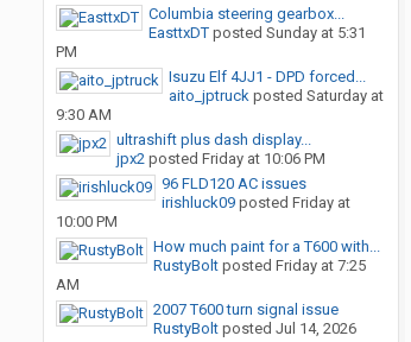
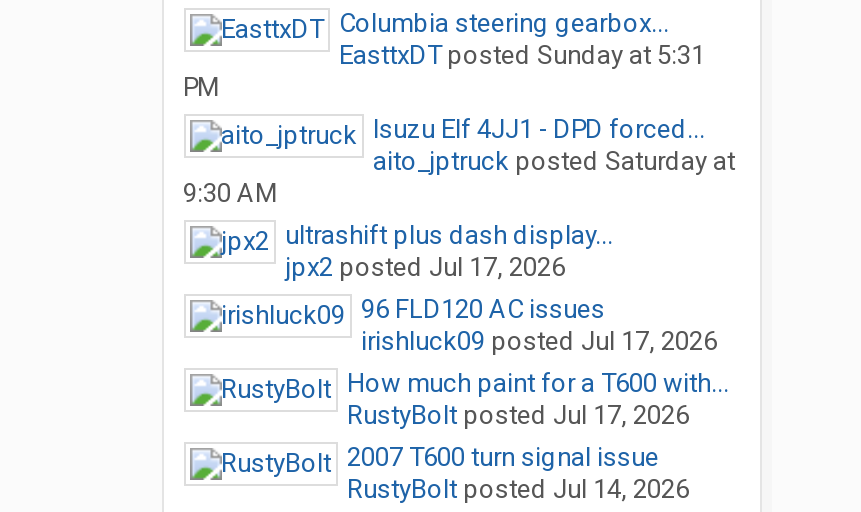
[116,150,325,167] jpx2 posted Friday at 10:06 PM -> [285,252,565,282] jpx2 posted Jul 17, 2026
[55,194,350,230] irishluck09 posted Friday at | 10:00 PM -> [361,326,717,356] irishluck09 posted Jul 17, 2026
[55,256,365,293] RustyBolt posted Friday at 7:25 | AM -> [347,400,689,430] RustyBolt posted Jul 17, 2026

